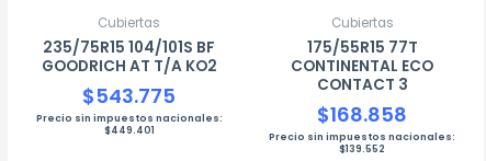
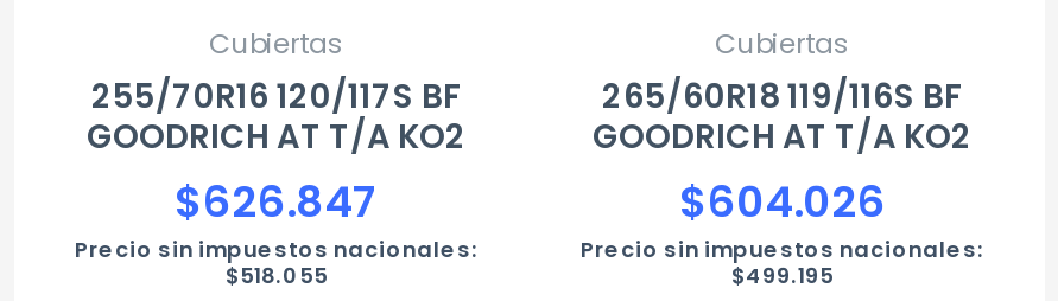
[43,37,215,58] 235/75R15 104/101S BF -> [91,74,462,119] 255/70R16 120/117S BF
[291,37,434,128] 175/55R15 77T | CONTINENTAL ECO | CONTACT 3 | $168.858 -> [593,74,973,230] 265/60R18 119/116S BF | GOODRICH AT T/A KO2 | $604.026
[82,82,176,109] $543.775 -> [175,171,379,230] $626.847
[104,123,154,136] $449.401 -> [226,261,328,289] $518.055
[340,142,386,155] $139.552 -> [731,261,834,289] $499.195

